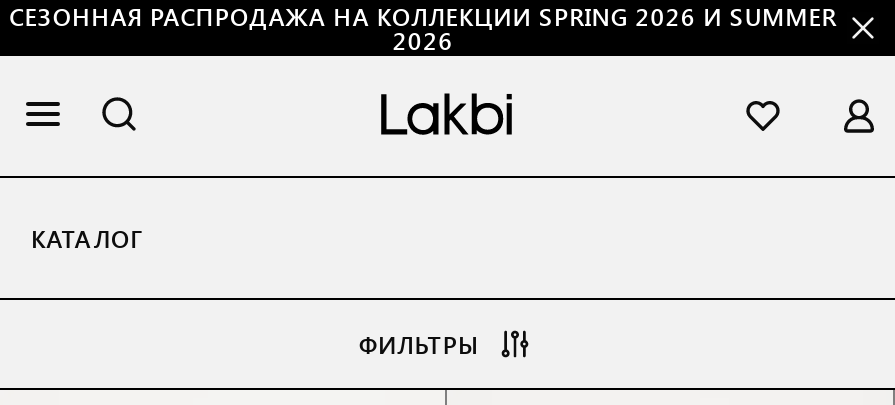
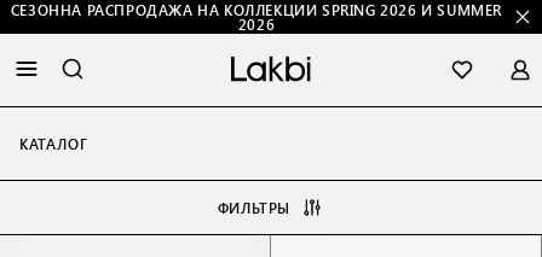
[9,0,837,32] СЕЗОННАЯ РАСПРОДАЖА НА КОЛЛЕКЦИИ SPRING 2026 И SUMMER -> [11,0,502,19] СЕЗОННА РАСПРОДАЖА НА КОЛЛЕКЦИИ SPRING 2026 И SUMMER

